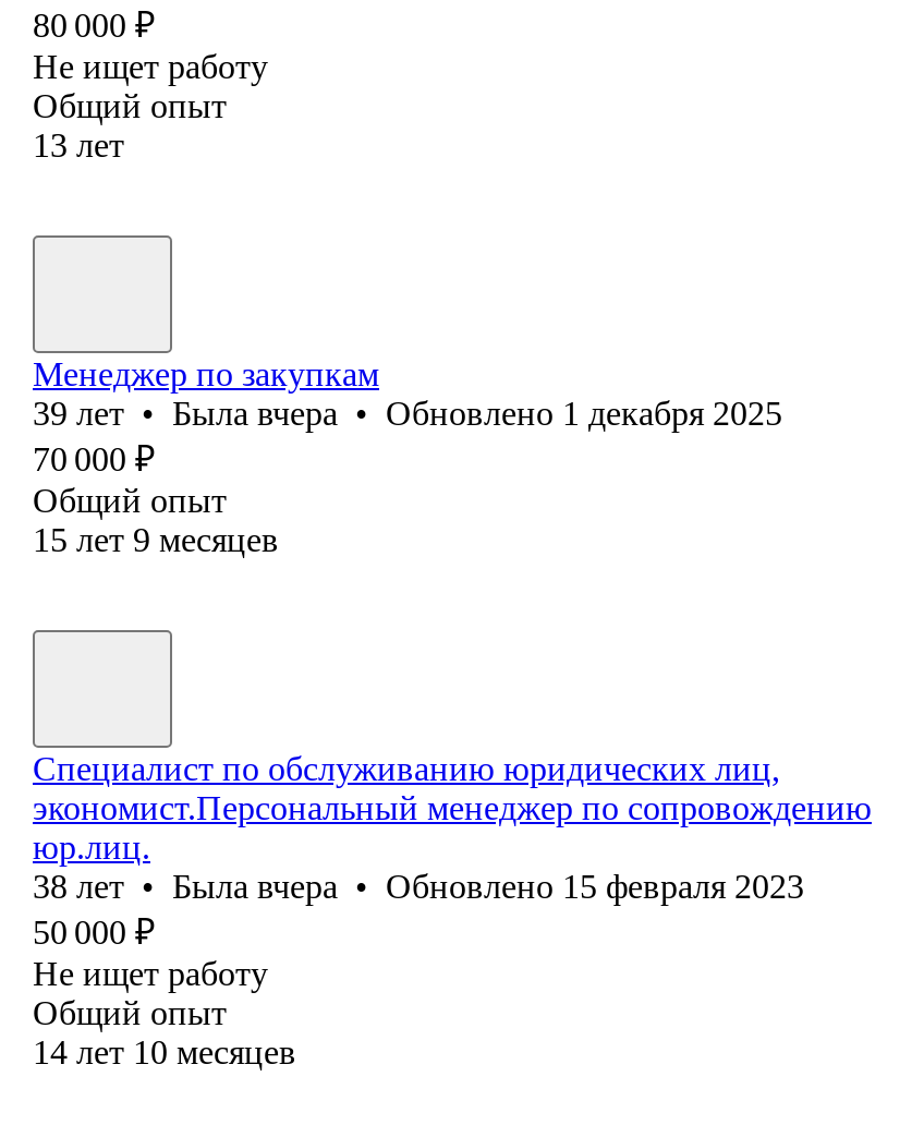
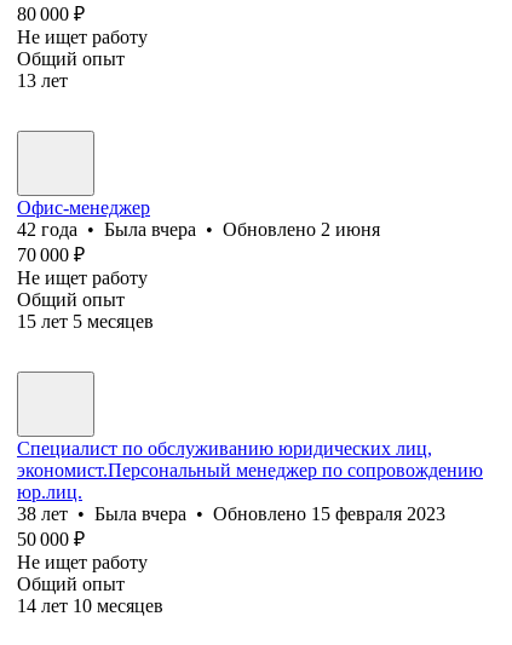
[33,355,782,431] Менеджер по закупкам | 39 лет • Была вчера • Обновлено 1 декабря 2025 -> [17,197,380,239] Офис-менеджер | 42 года • Была вчера • Обновлено 2 июня
none -> [17,267,148,288] Не ищет работу
[33,521,279,558] 15 лет 9 месяцев -> [17,311,154,331] 15 лет 5 месяцев

